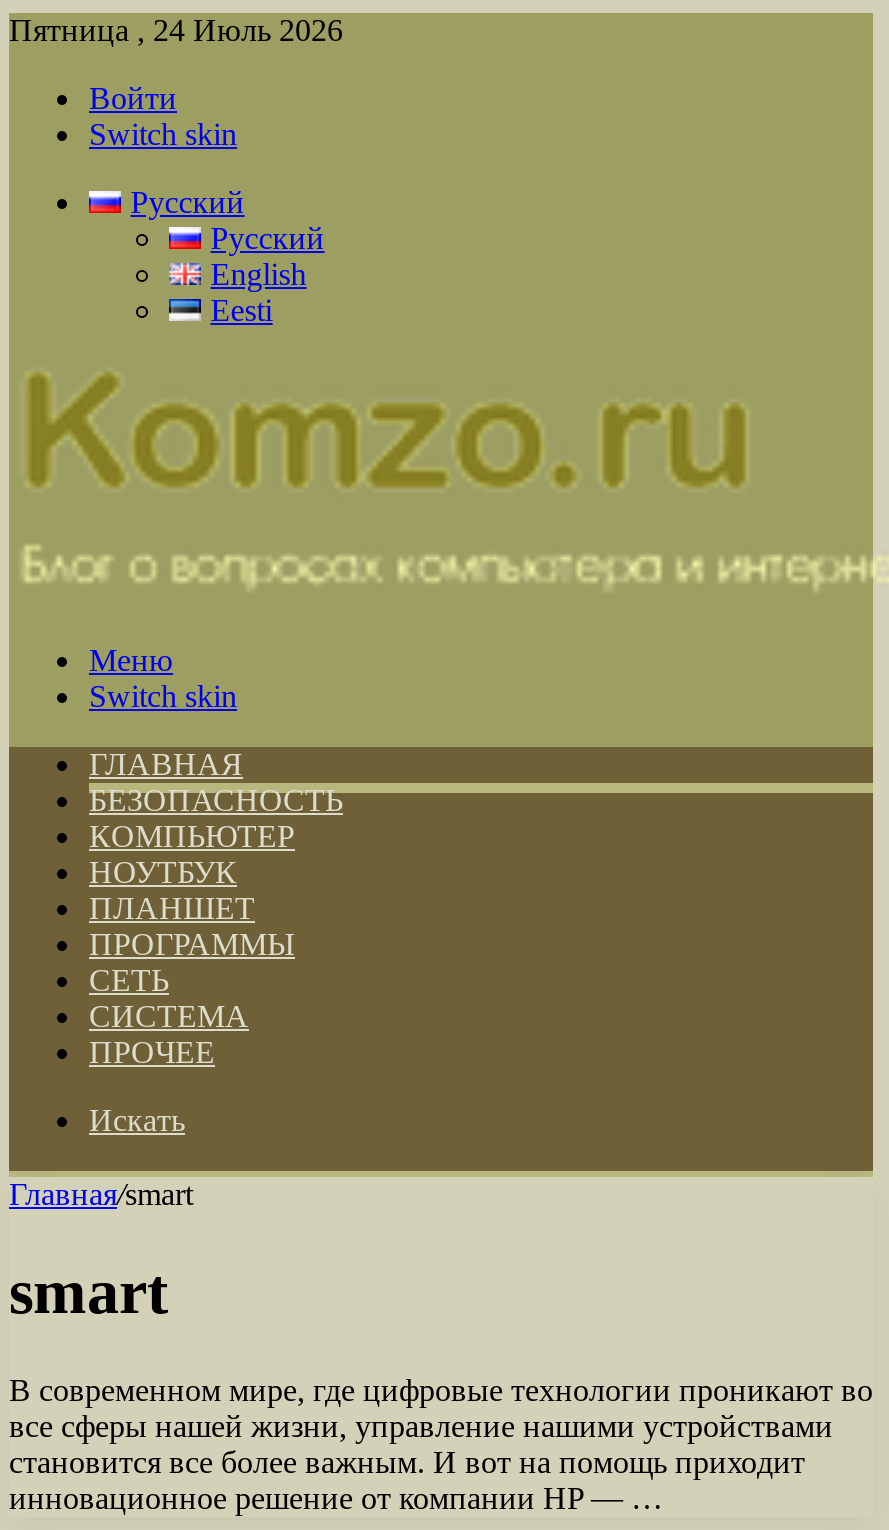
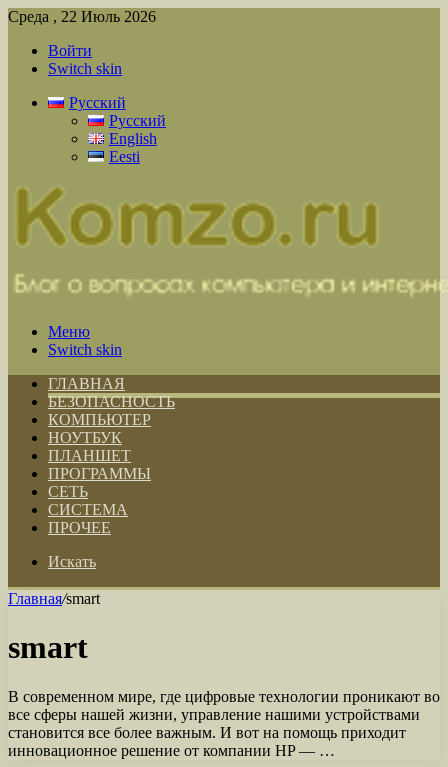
[9,13,343,47] Пятница , 24 Июль 2026 -> [8,8,156,25] Среда , 22 Июль 2026

